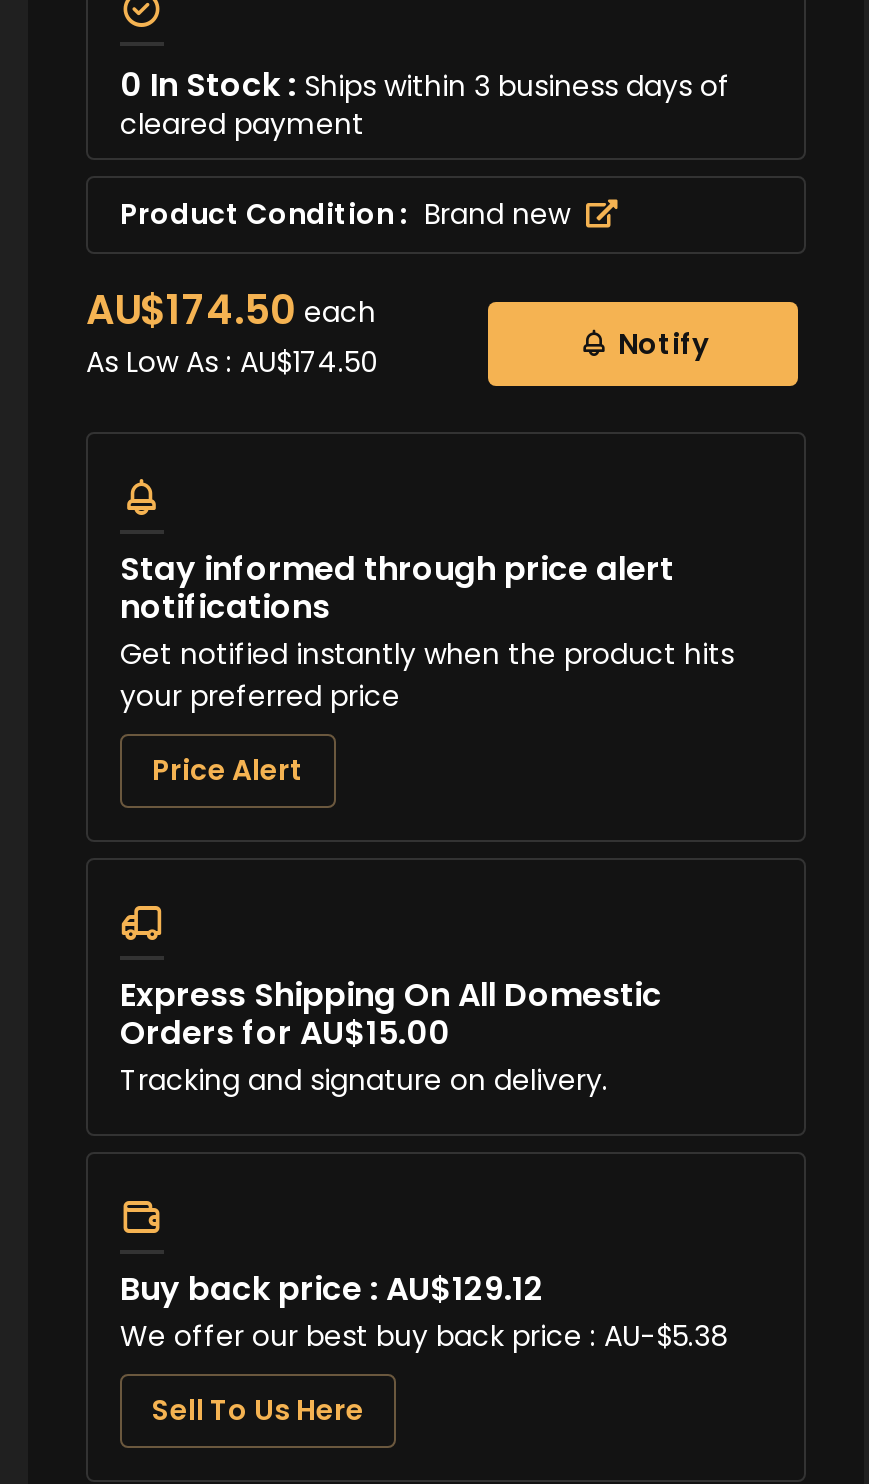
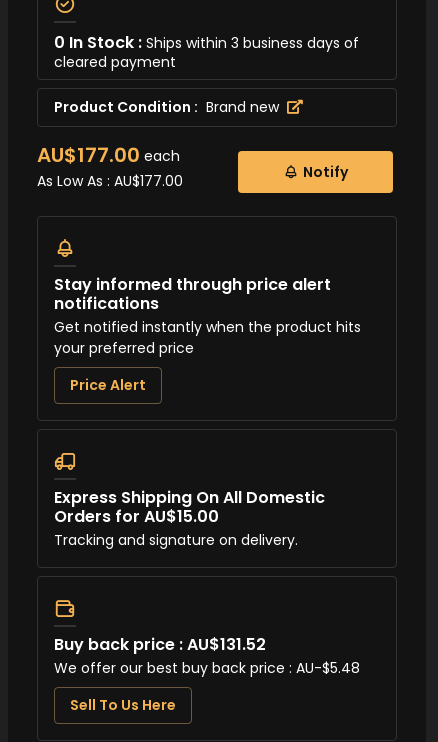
[86,282,376,338] AU$174.50 each -> [37,141,180,169] AU$177.00 each
[86,342,378,382] As Low As : AU$174.50 -> [37,171,183,191] As Low As : AU$177.00
[120,1266,544,1312] Buy back price : AU$129.12 -> [54,633,266,656] Buy back price : AU$131.52
[120,1316,728,1356] We offer our best buy back price : AU-$5.38 -> [54,658,360,678] We offer our best buy back price : AU-$5.48

